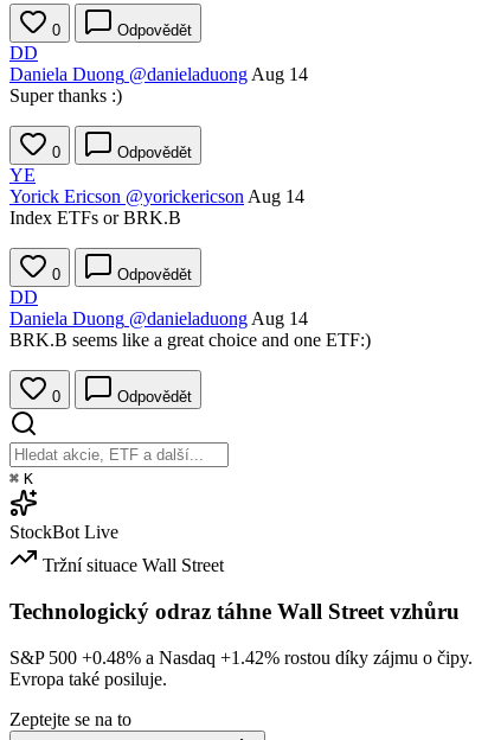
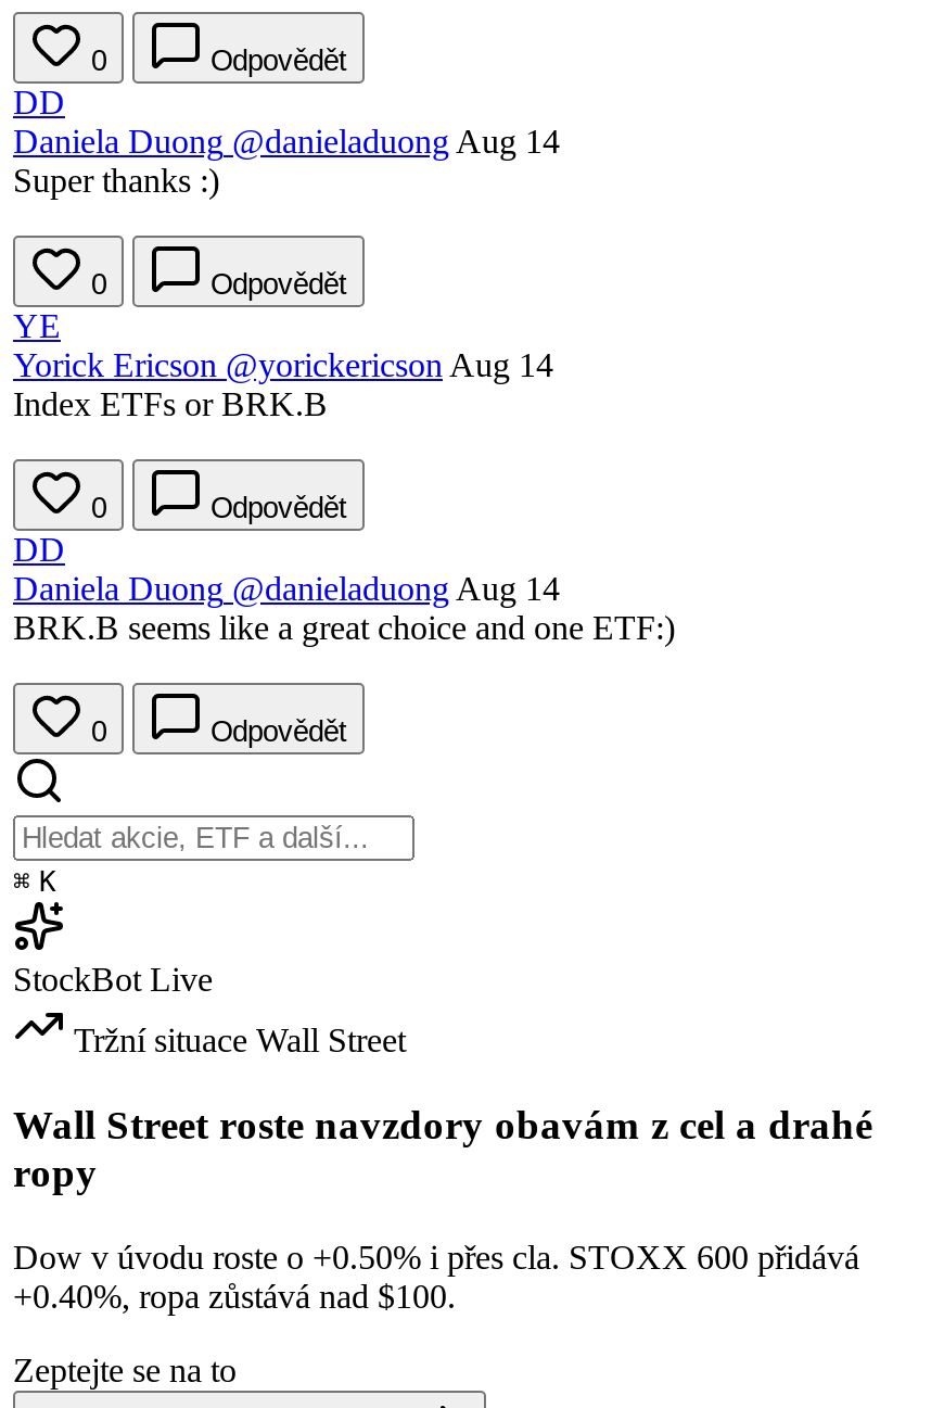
[9,599,460,624] Technologický odraz táhne Wall Street vzhůru -> [13,1101,872,1195] Wall Street roste navzdory obavám z cel a drahé | ropy
[9,647,473,688] S&P 500 +0.48% a Nasdaq +1.42% rostou díky zájmu o čipy. | Evropa také posiluje. -> [13,1238,859,1314] Dow v úvodu roste o +0.50% i přes cla. STOXX 600 přidává | +0.40%, ropa zůstává nad $100.

